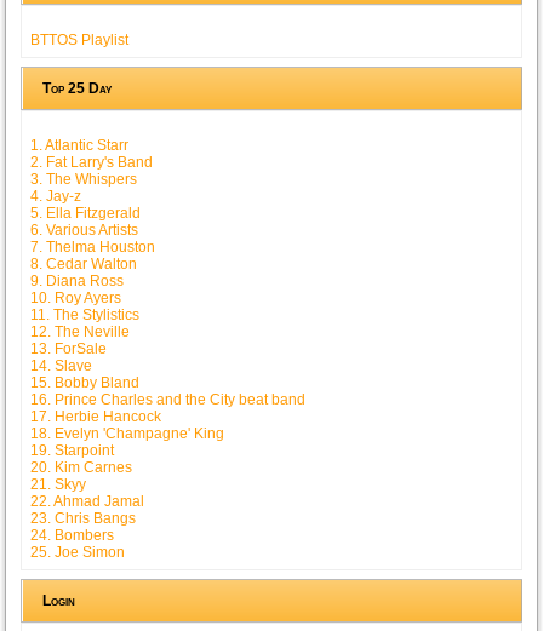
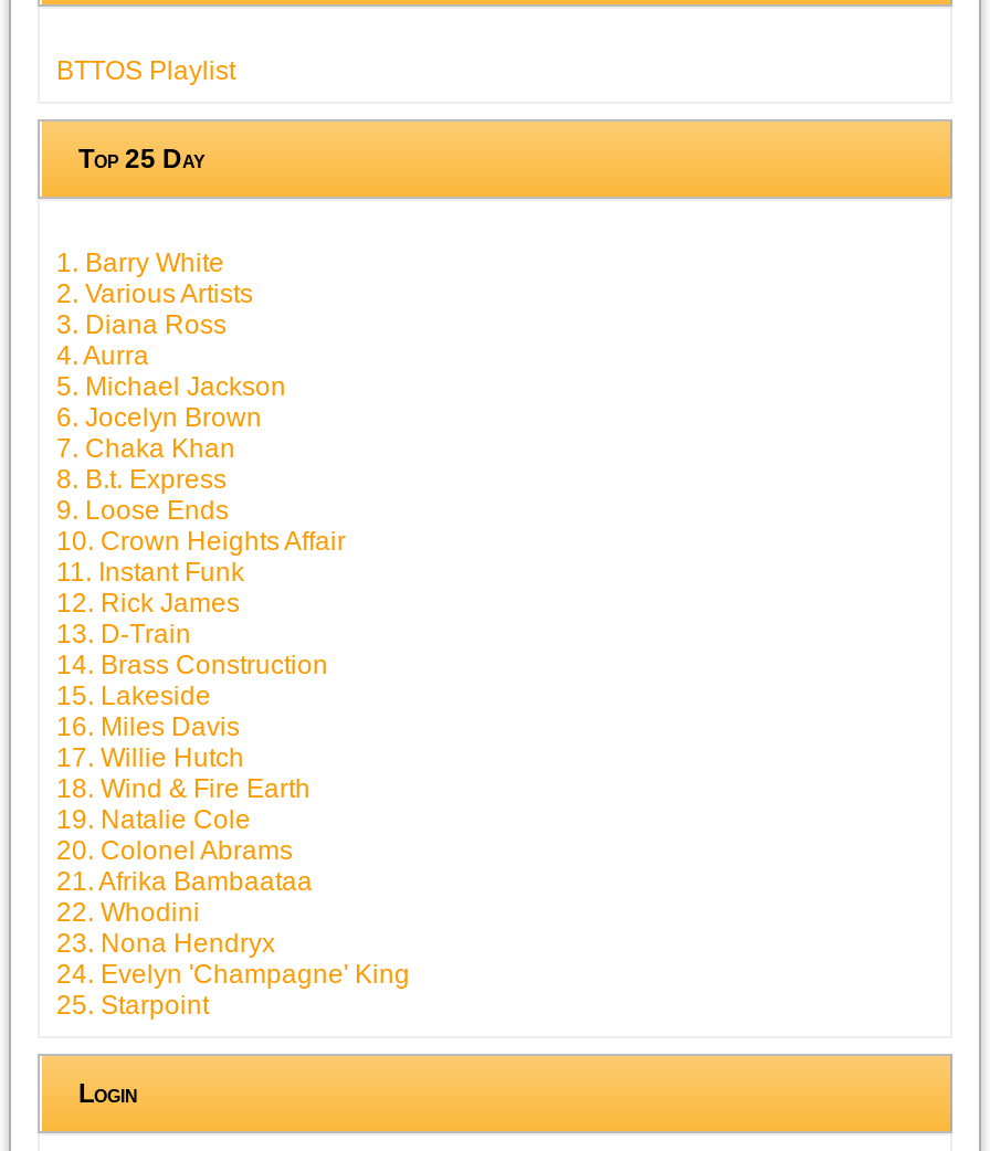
[31,136,306,560] 1. Atlantic Starr | 2. Fat Larry's Band | 3. The Whispers | 4. Jay-z | 5. Ella Fitzgerald | 6. Various Artists | 7. Thelma Houston | 8. Cedar Walton | 9. Diana Ross | 10. Roy Ayers | 11. The Stylistics | 12. The Neville | 13. ForSale | 14. Slave | 15. Bobby Bland | 16. Prince Charles and the City beat band | 17. Herbie Hancock | 18. Evelyn 'Champagne' King | 19. Starpoint | 20. Kim Carnes | 21. Skyy | 22. Ahmad Jamal | 23. Chris Bangs | 24. Bombers | 25. Joe Simon -> [56,246,410,1020] 1. Barry White | 2. Various Artists | 3. Diana Ross | 4. Aurra | 5. Michael Jackson | 6. Jocelyn Brown | 7. Chaka Khan | 8. B.t. Express | 9. Loose Ends | 10. Crown Heights Affair | 11. Instant Funk | 12. Rick James | 13. D-Train | 14. Brass Construction | 15. Lakeside | 16. Miles Davis | 17. Willie Hutch | 18. Wind & Fire Earth | 19. Natalie Cole | 20. Colonel Abrams | 21. Afrika Bambaataa | 22. Whodini | 23. Nona Hendryx | 24. Evelyn 'Champagne' King | 25. Starpoint

